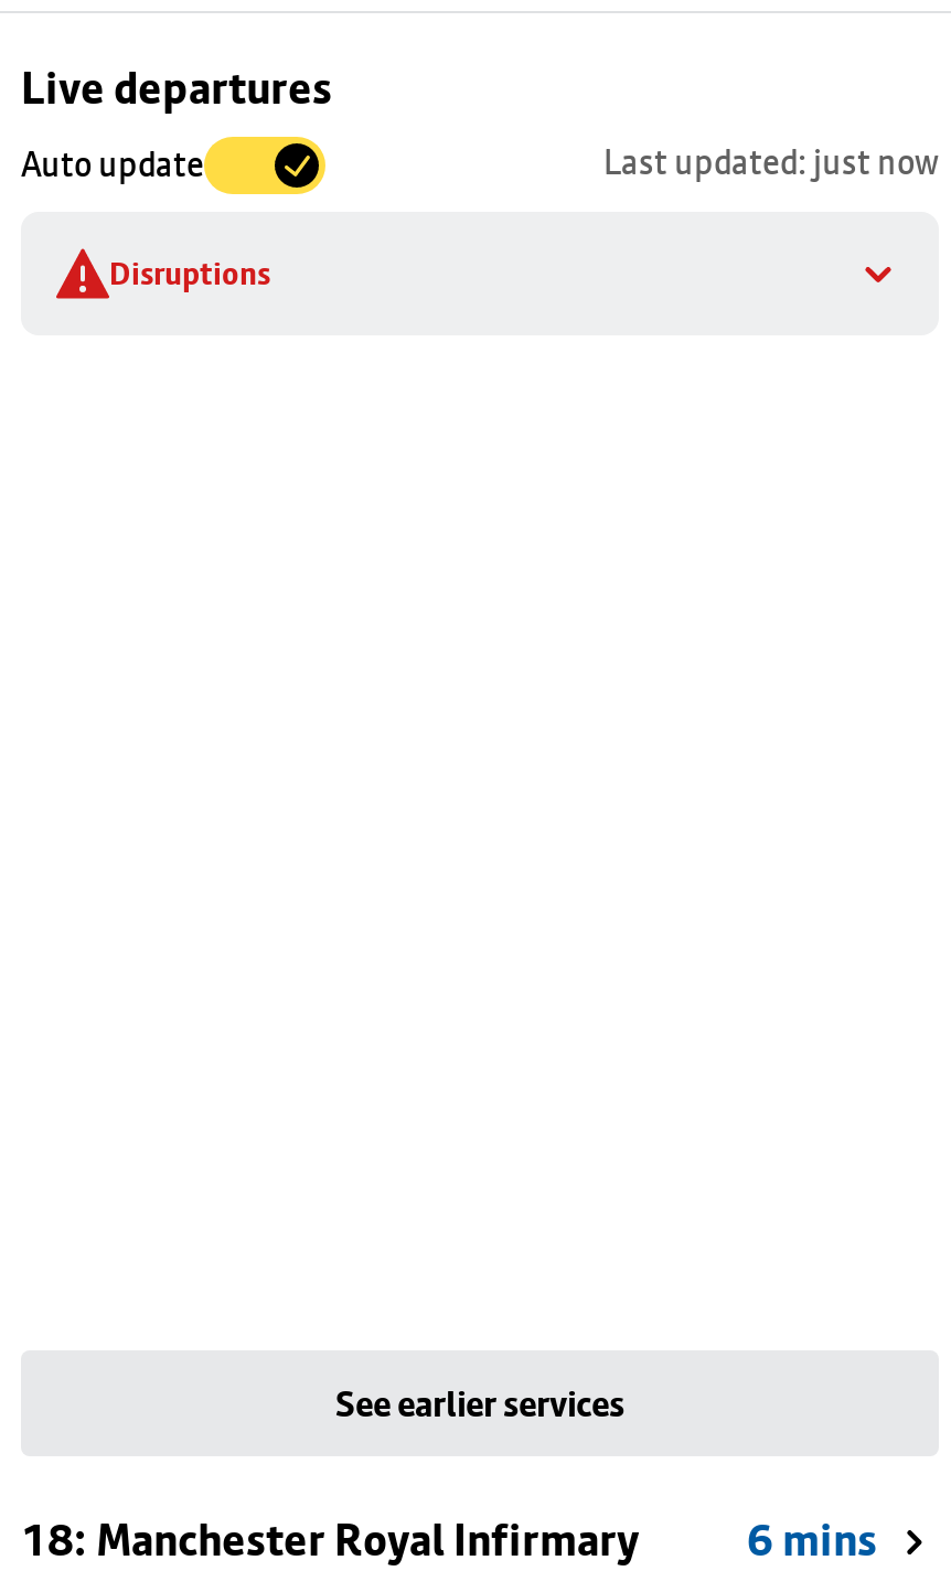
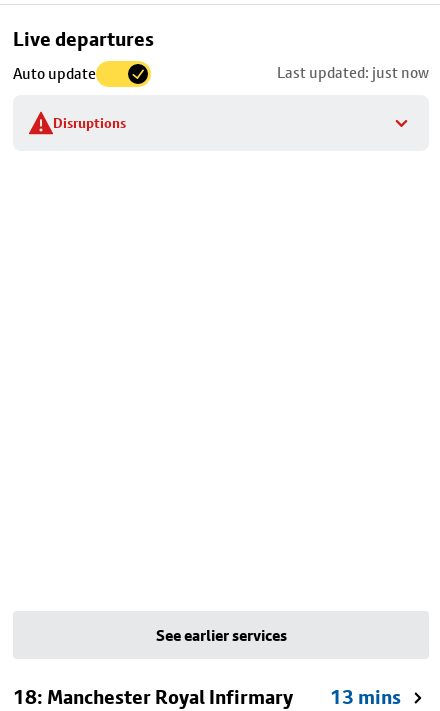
[747,1514,877,1567] 6 mins -> [330,685,401,709] 13 mins

